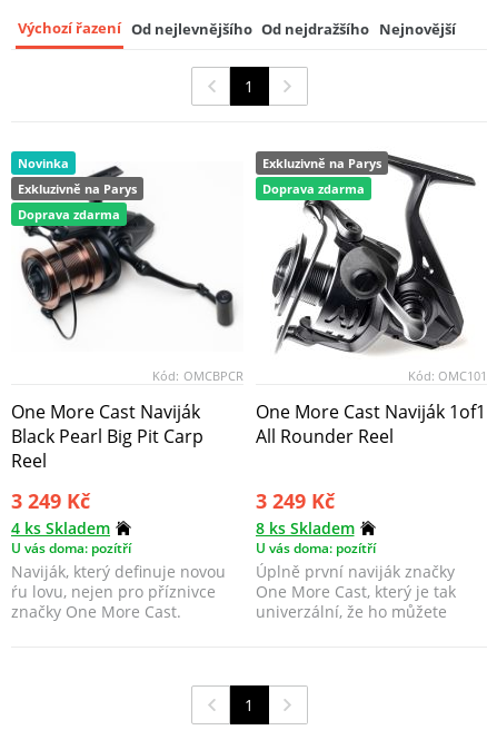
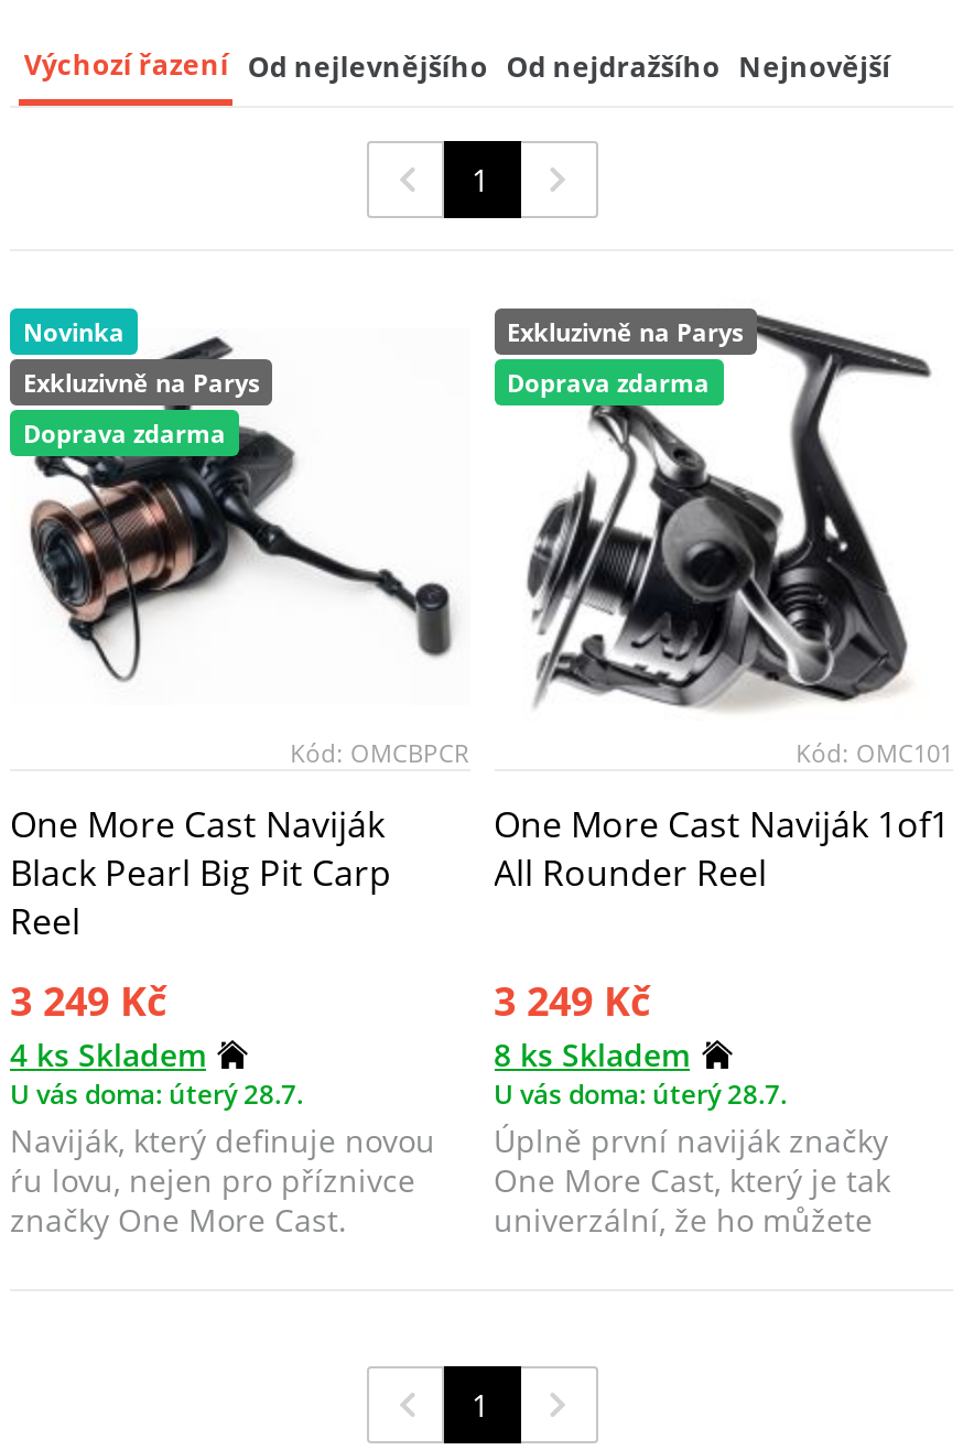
[11,538,131,556] U vás doma: pozítří -> [10,1075,303,1110] U vás doma: úterý 28.7.
[255,538,375,556] U vás doma: pozítří -> [494,1075,787,1110] U vás doma: úterý 28.7.

